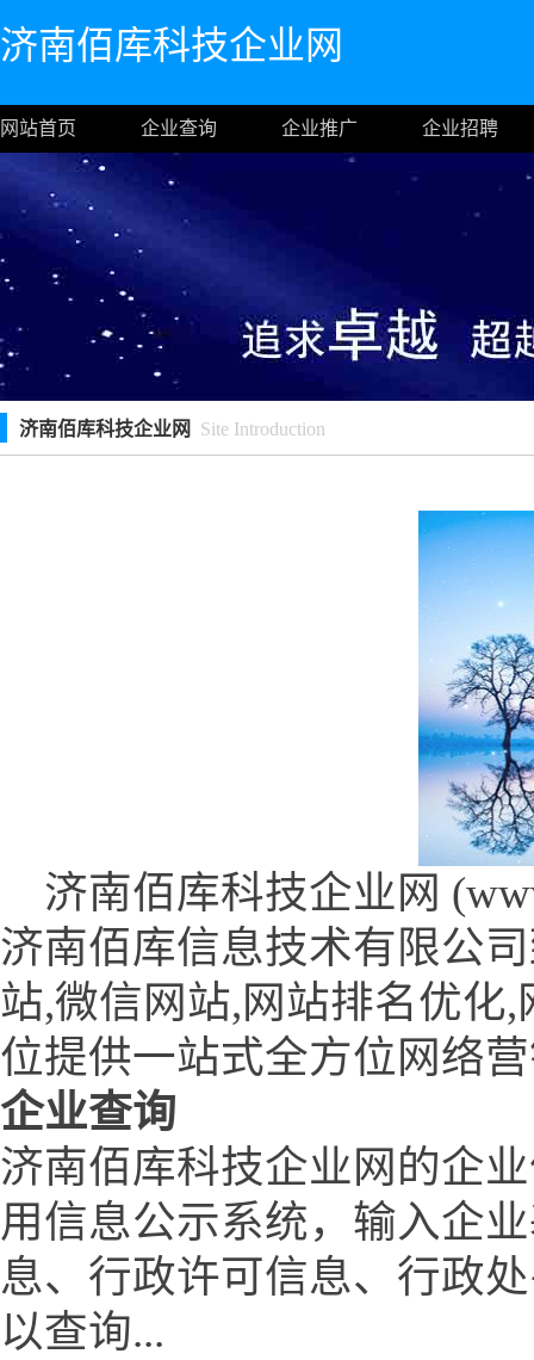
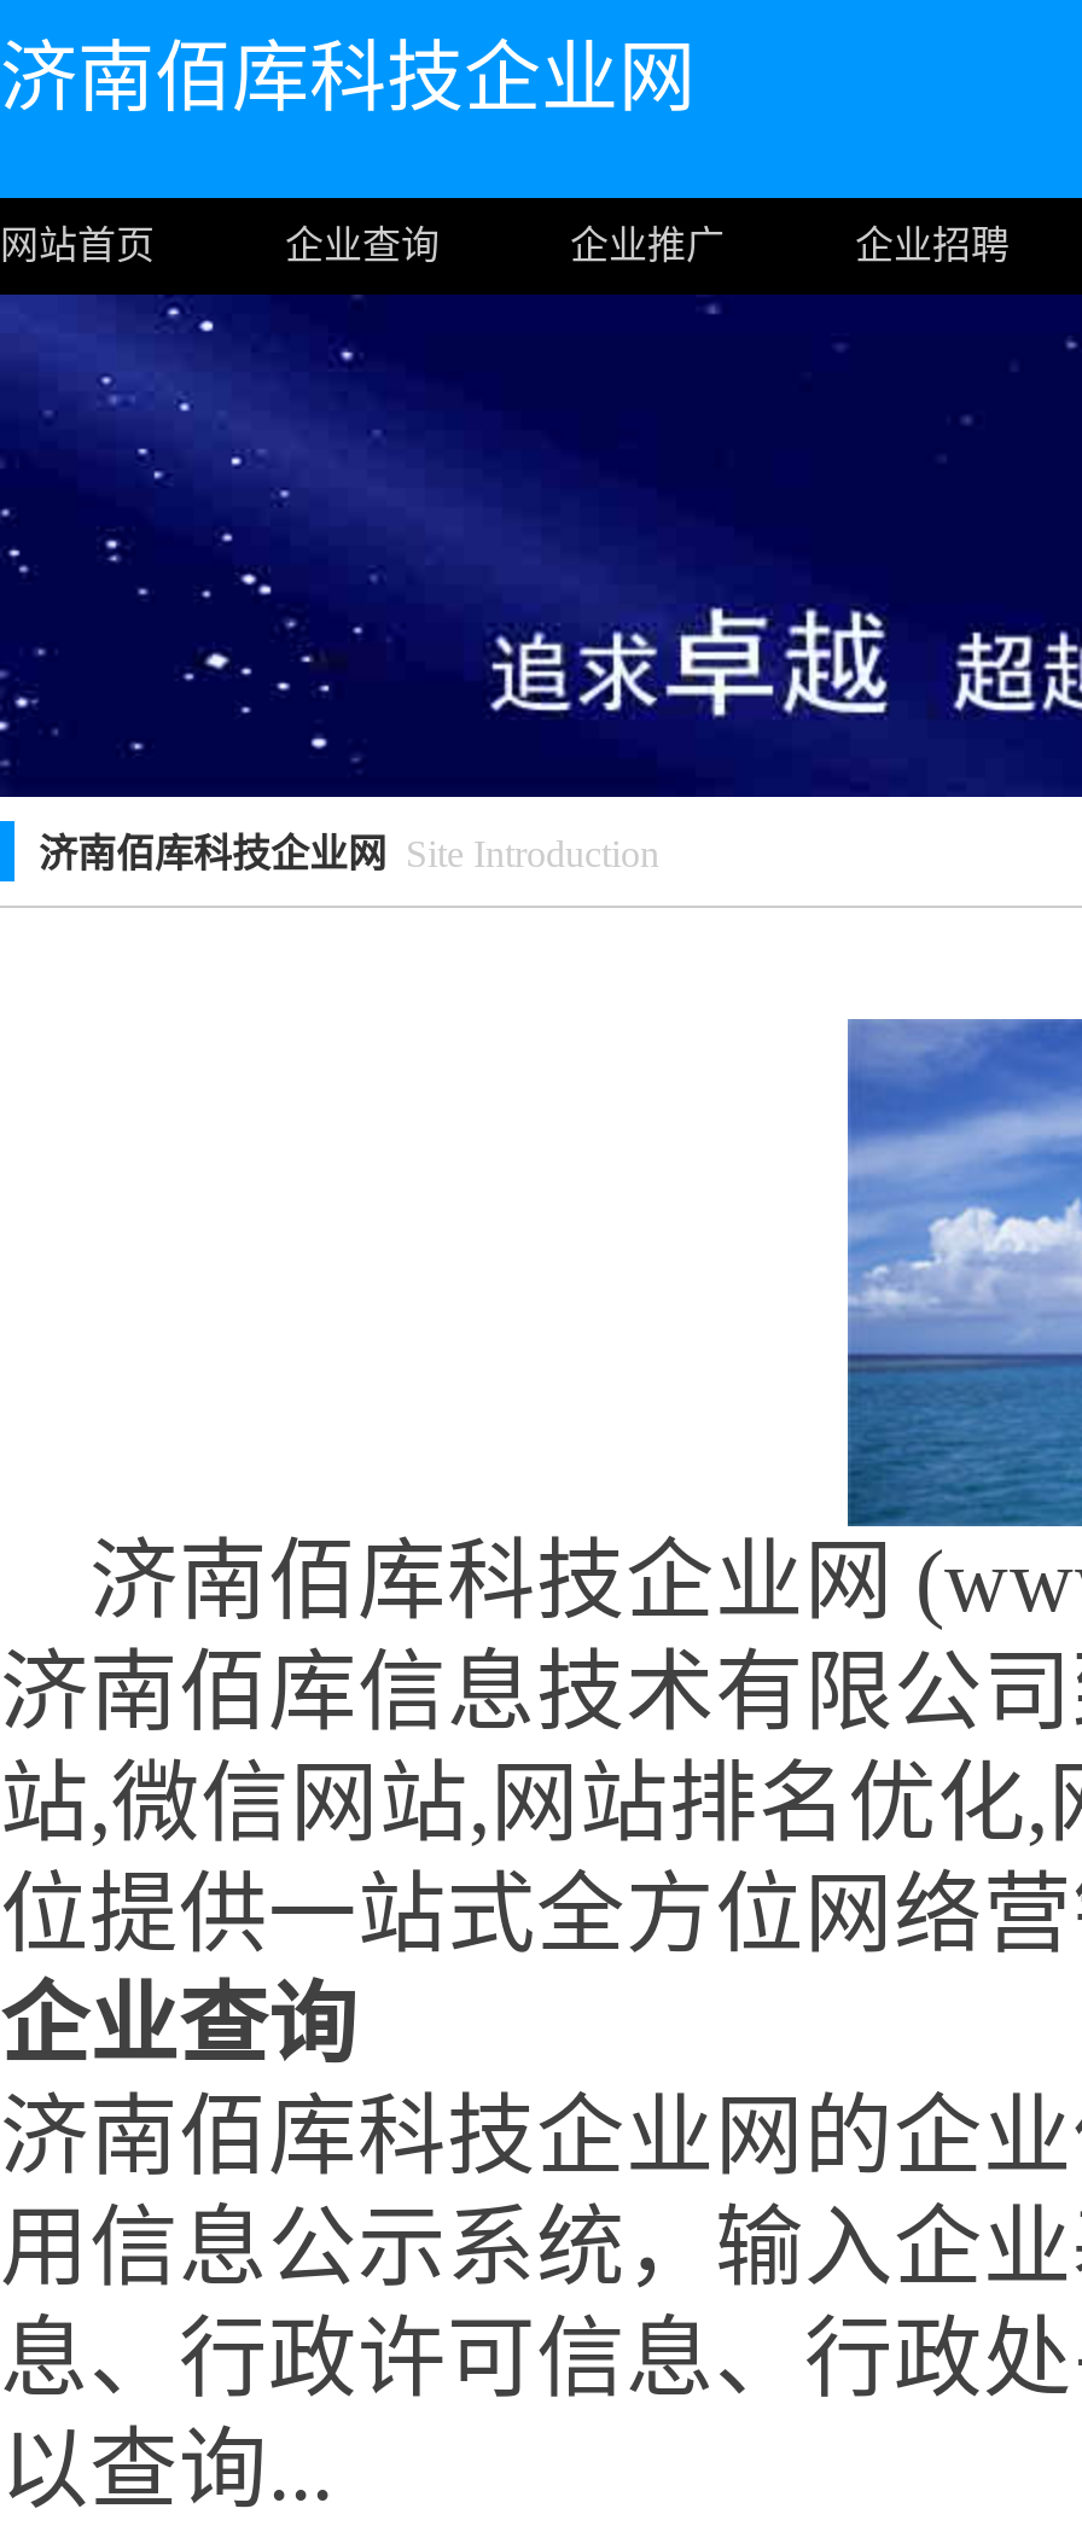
[418,511,530,865] [image] -> [848,1019,1075,1526] [image]

